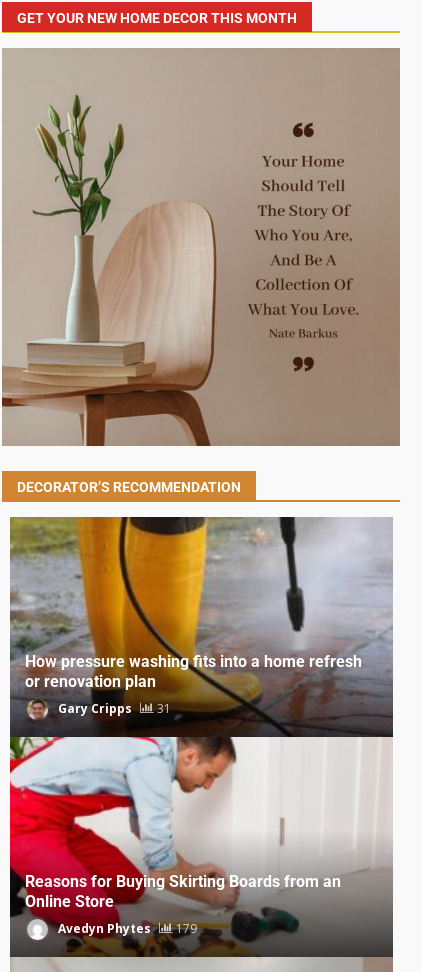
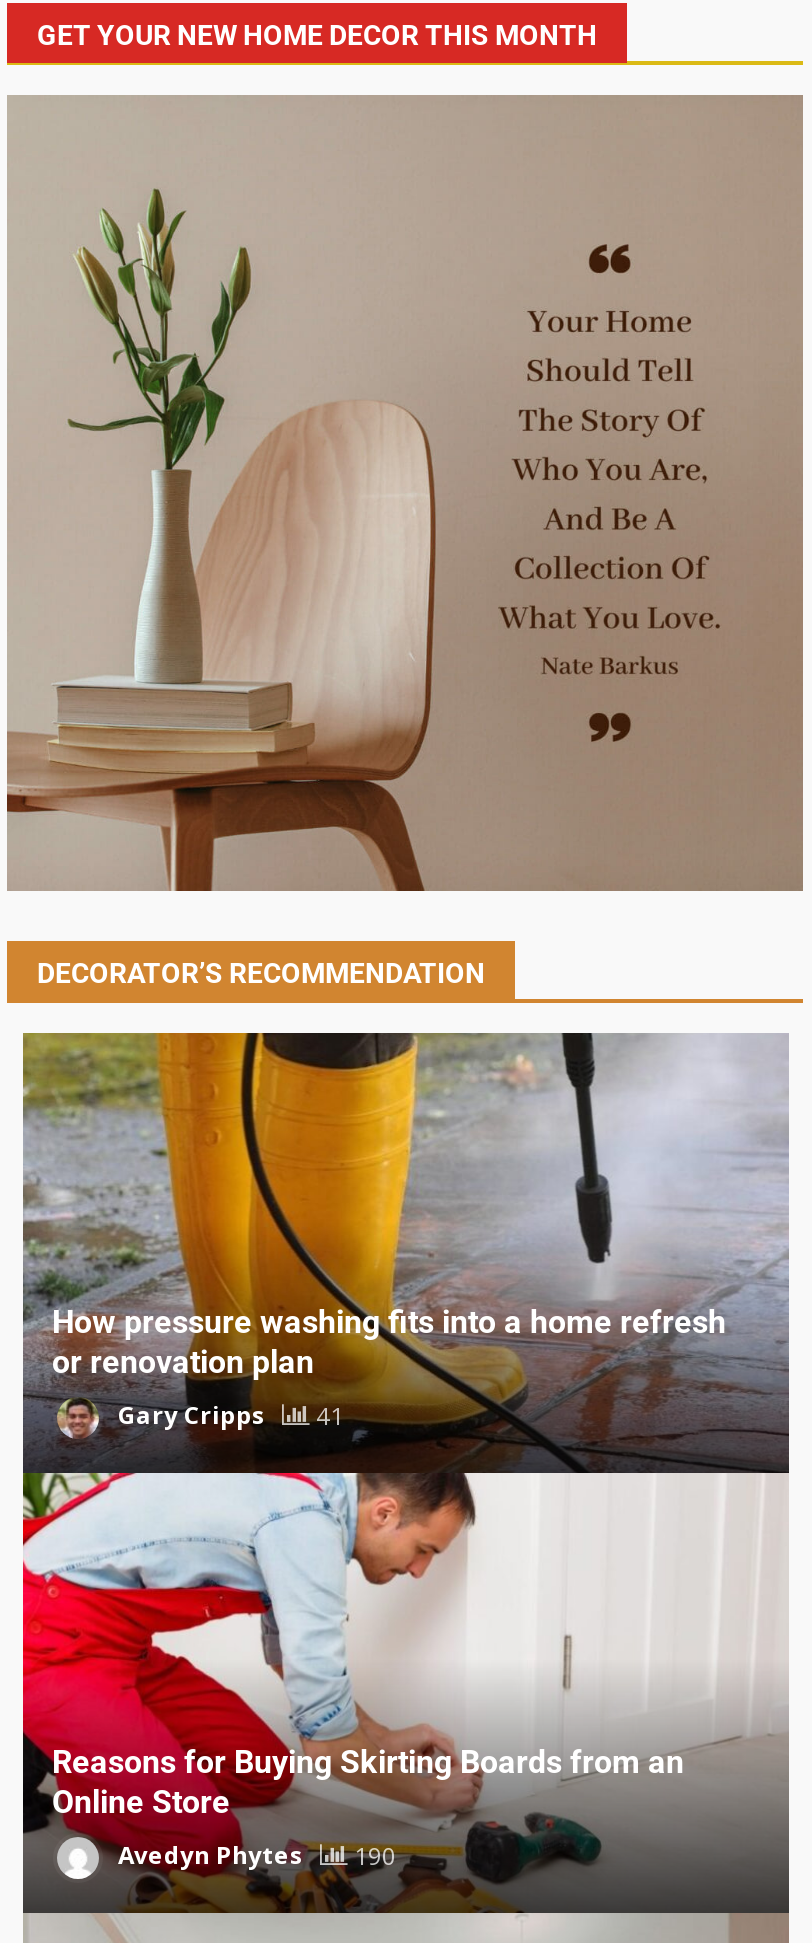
[54,700,170,717] Gary Cripps 31 -> [112,1399,344,1433] Gary Cripps 41
[54,920,196,937] Avedyn Phytes 179 -> [112,1839,396,1873] Avedyn Phytes 190

